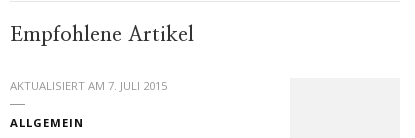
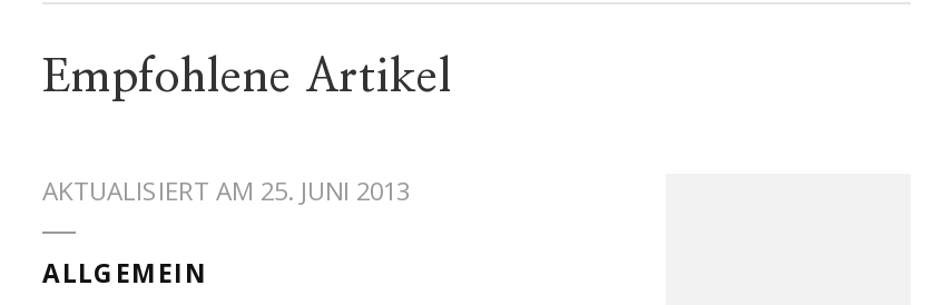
[10,78,167,93] AKTUALISIERT AM 7. JULI 2015 -> [42,174,410,208] AKTUALISIERT AM 25. JUNI 2013

